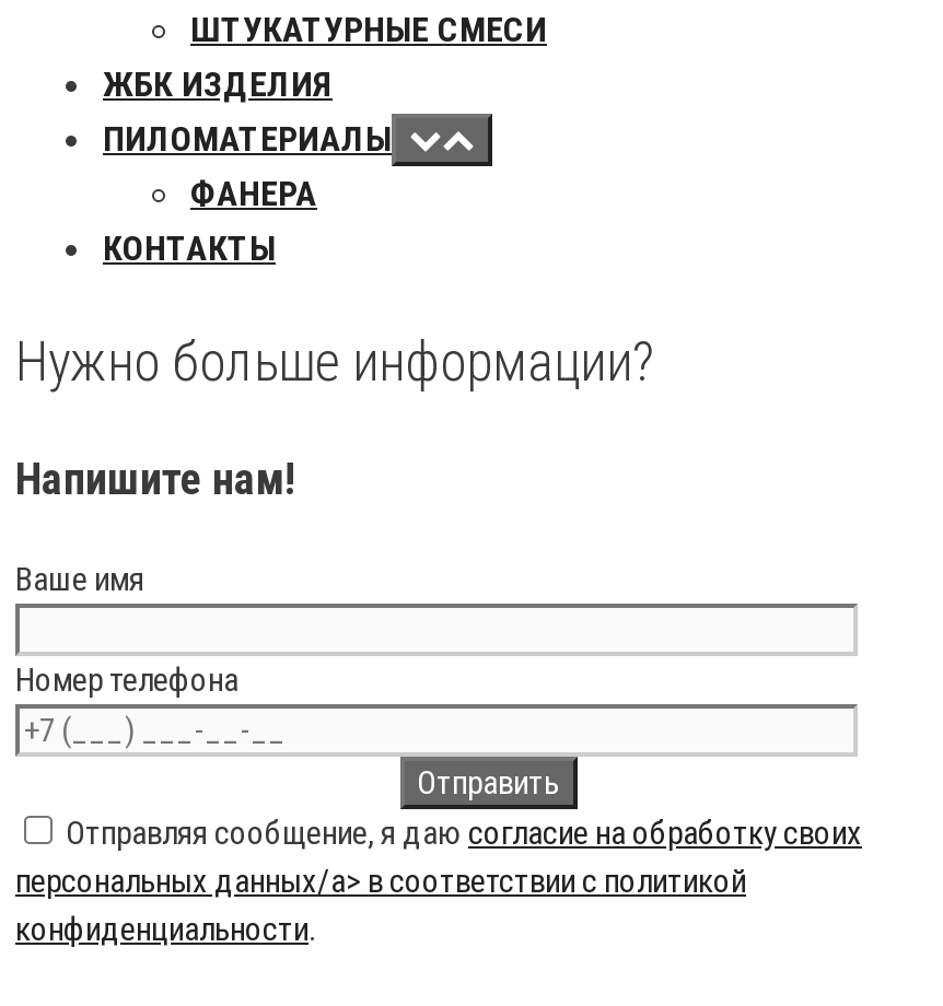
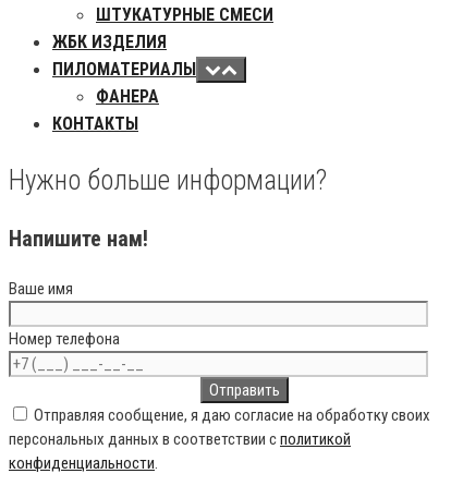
[15,862,746,902] персональных данных/a> в соответствии с политикой -> [9,430,351,449] персональных данных в соответствии с политикой

